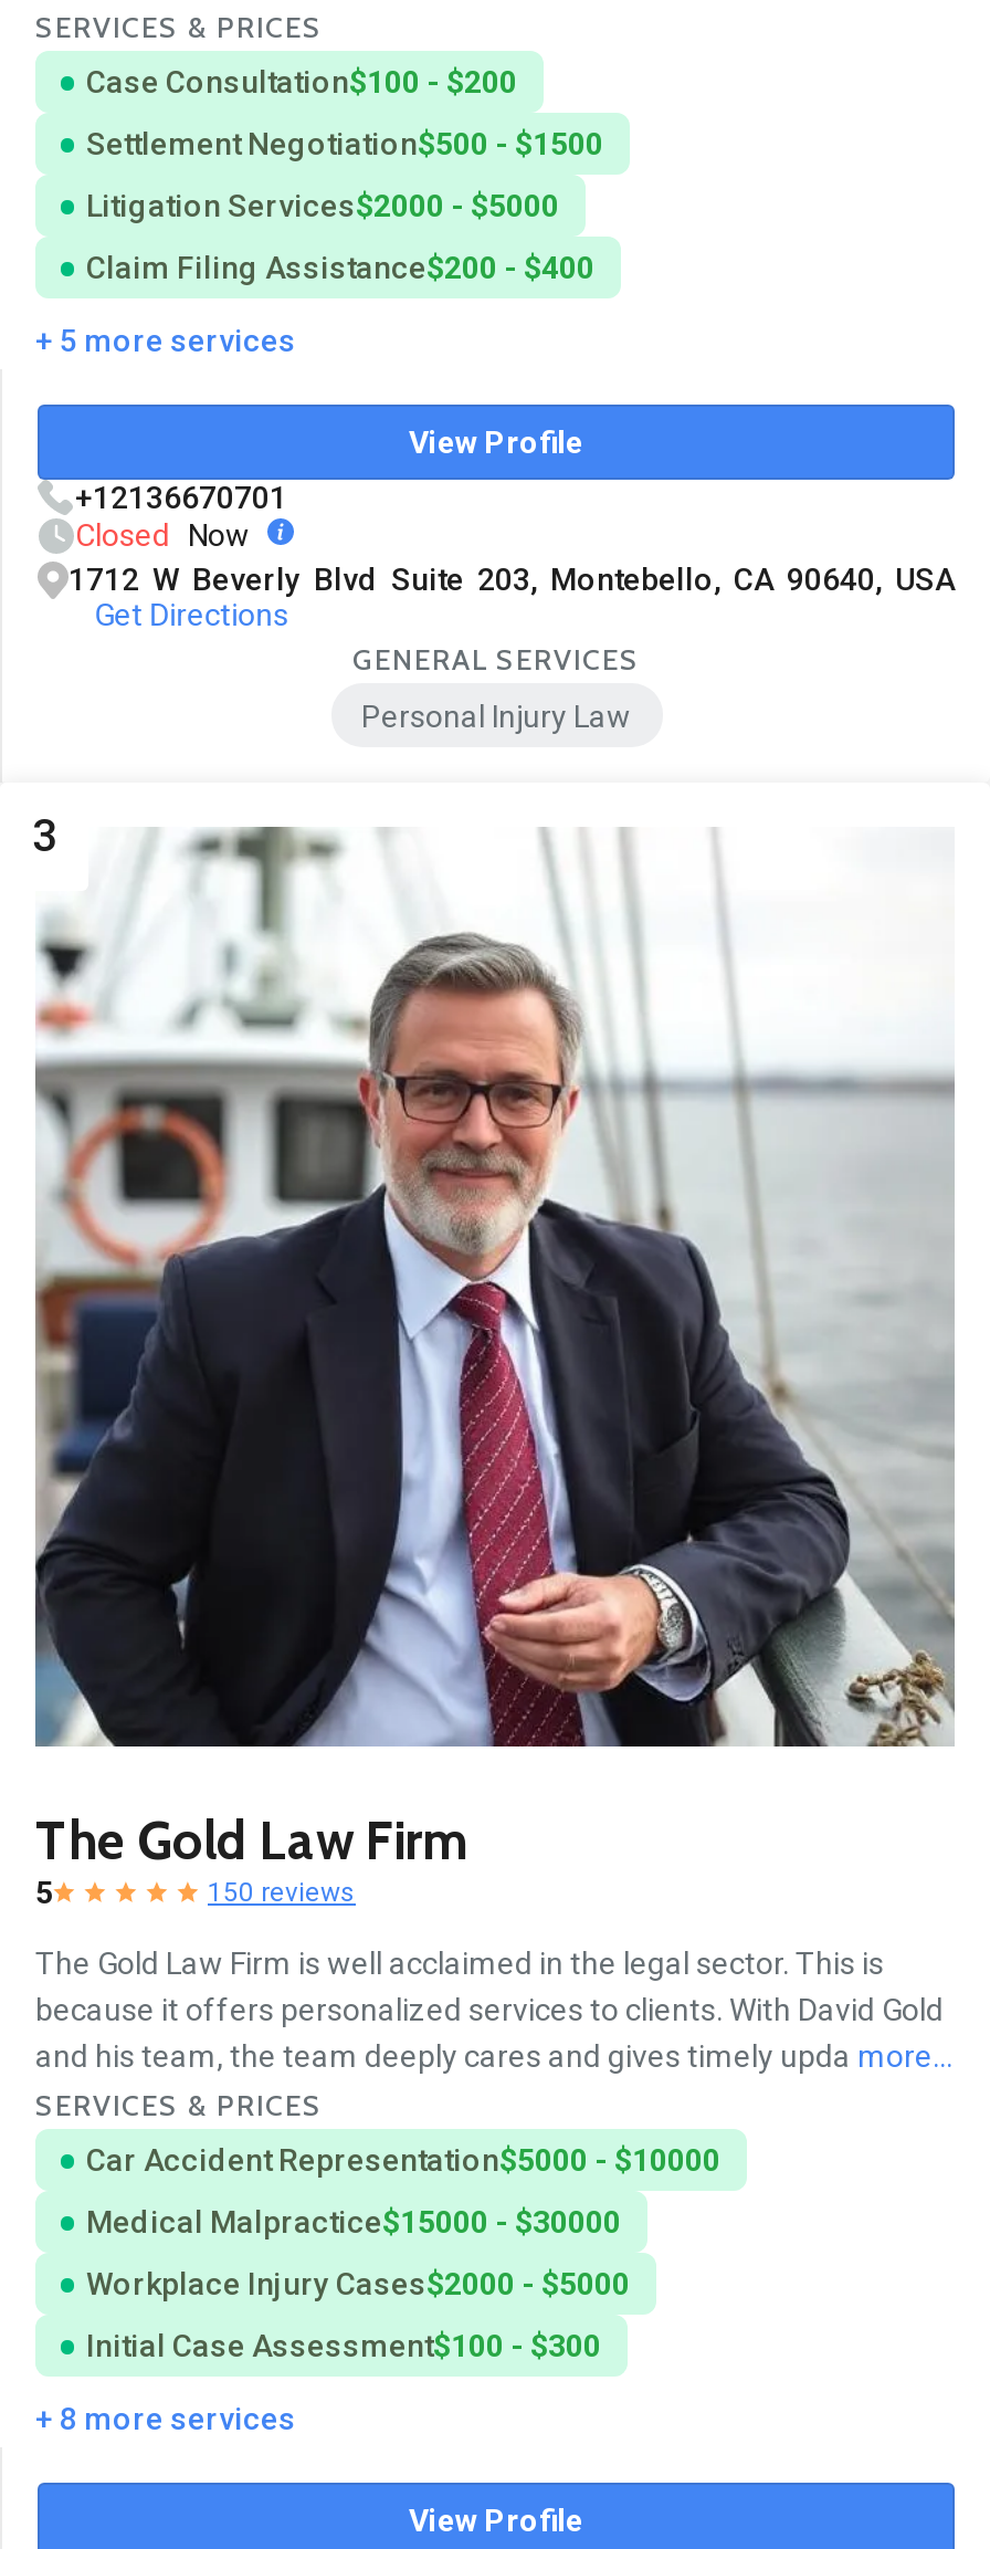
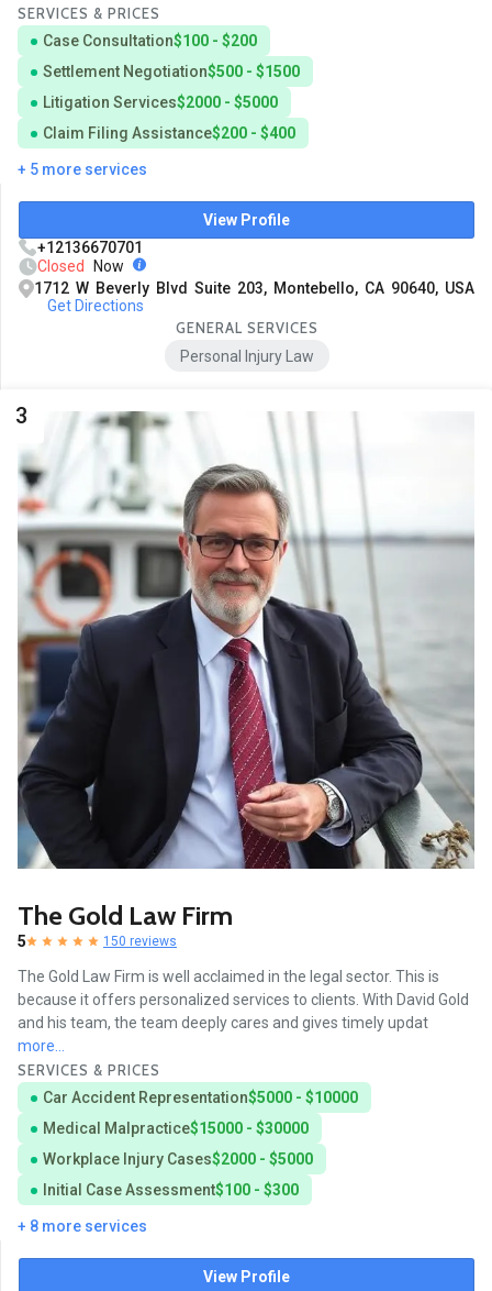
[35,2038,952,2073] and his team, the team deeply cares and gives timely upda more... -> [18,1014,428,1054] and his team, the team deeply cares and gives timely updat | more...

